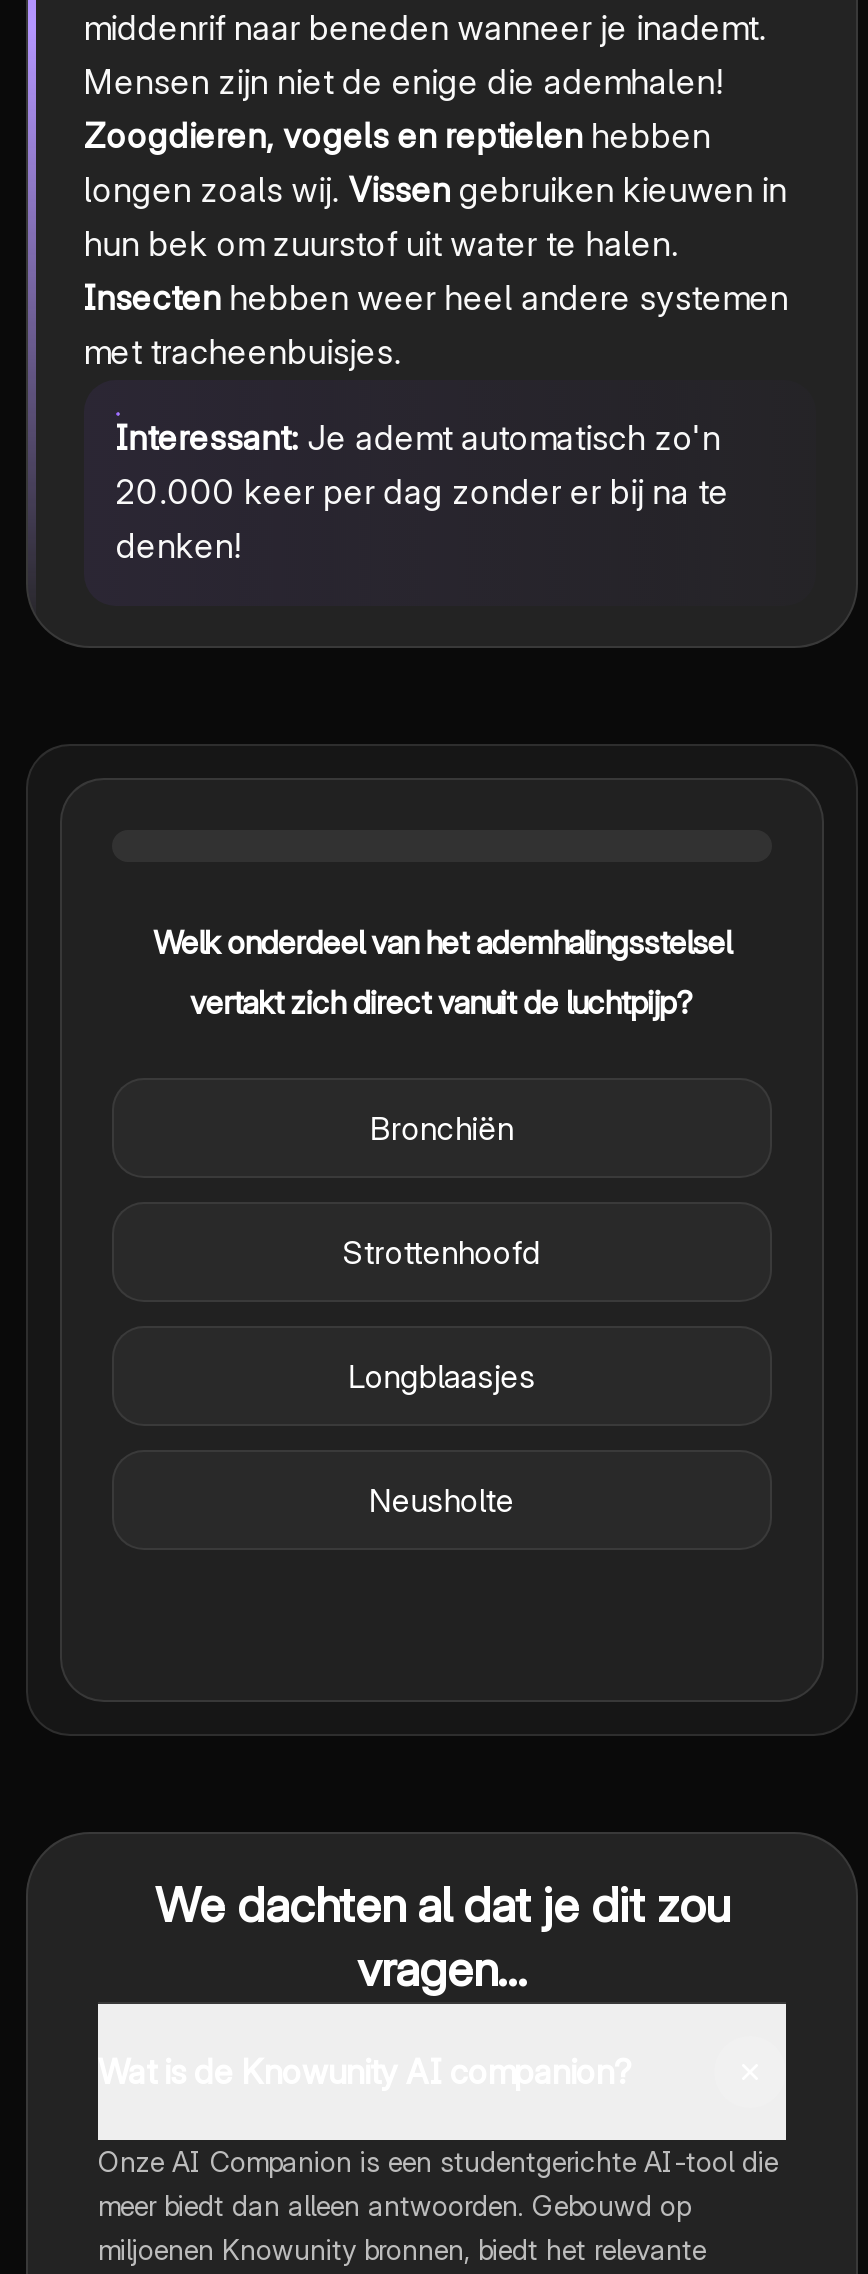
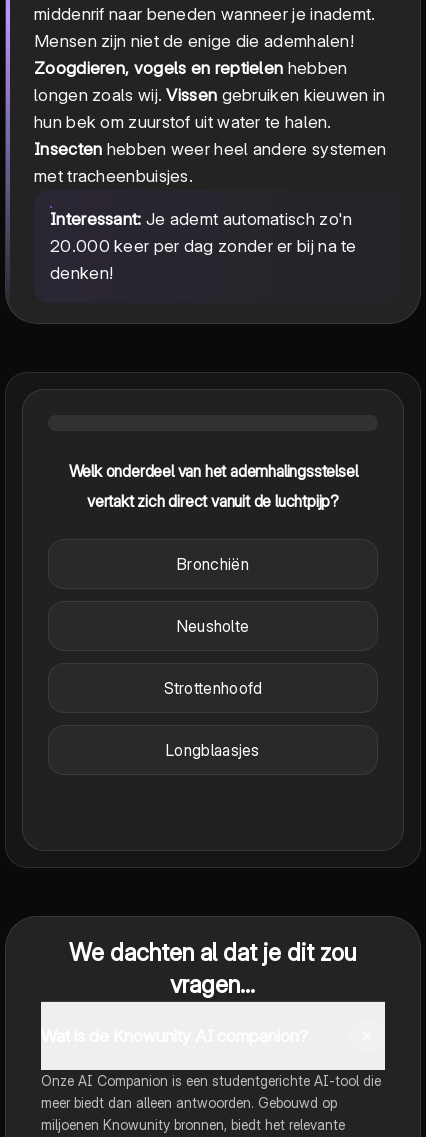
moved [343,1233,541,1397] -> [163,678,262,760]: Strottenhoofd | Longblaasjes
moved [369,1481,515,1521] -> [177,616,249,636]: Neusholte

